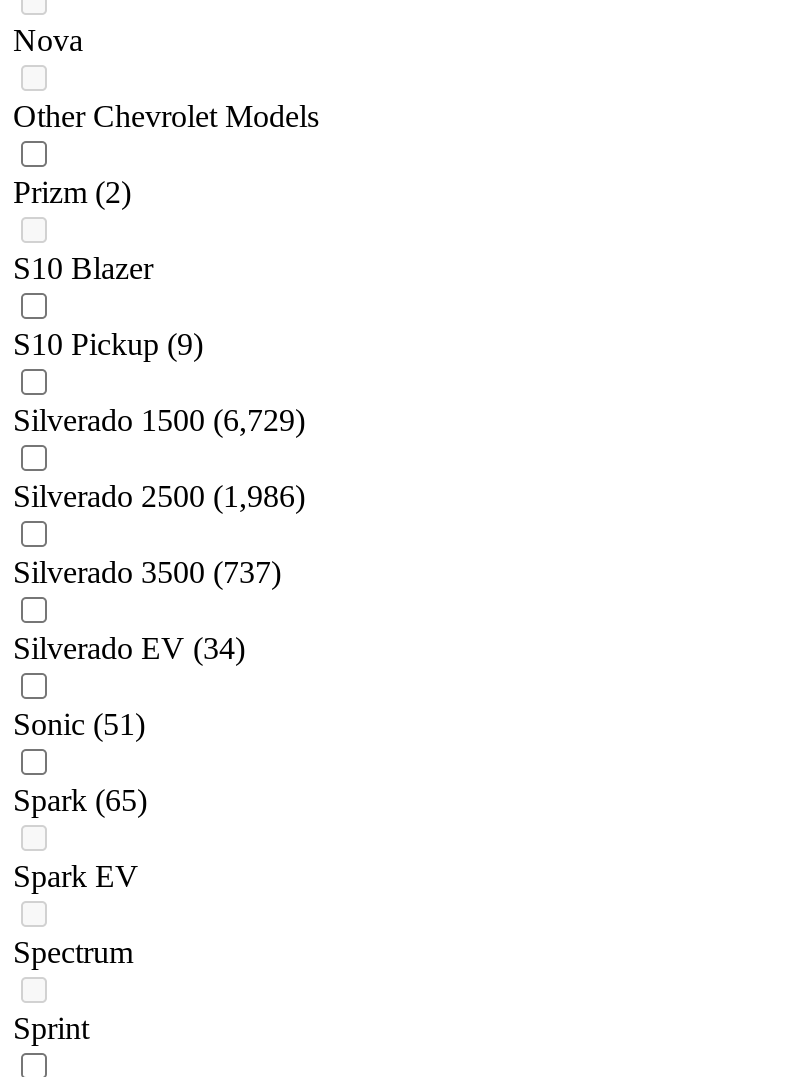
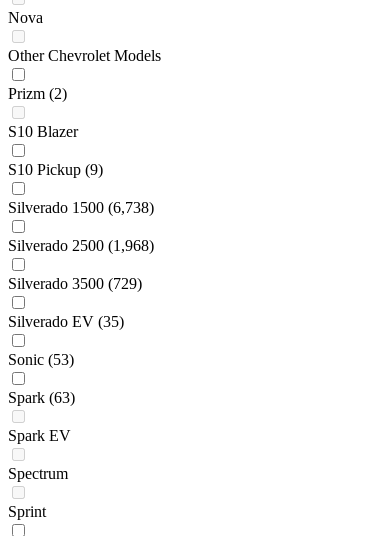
[13,404,305,438] Silverado 1500 (6,729) -> [8,199,154,216] Silverado 1500 (6,738)
[13,480,305,514] Silverado 2500 (1,986) -> [8,237,154,254] Silverado 2500 (1,968)
[13,556,281,590] Silverado 3500 (737) -> [8,275,142,292] Silverado 3500 (729)
[13,632,245,666] Silverado EV (34) -> [8,313,124,330] Silverado EV (35)
[13,708,145,742] Sonic (51) -> [8,351,74,368] Sonic (53)
[13,784,147,818] Spark (65) -> [8,389,75,406] Spark (63)

